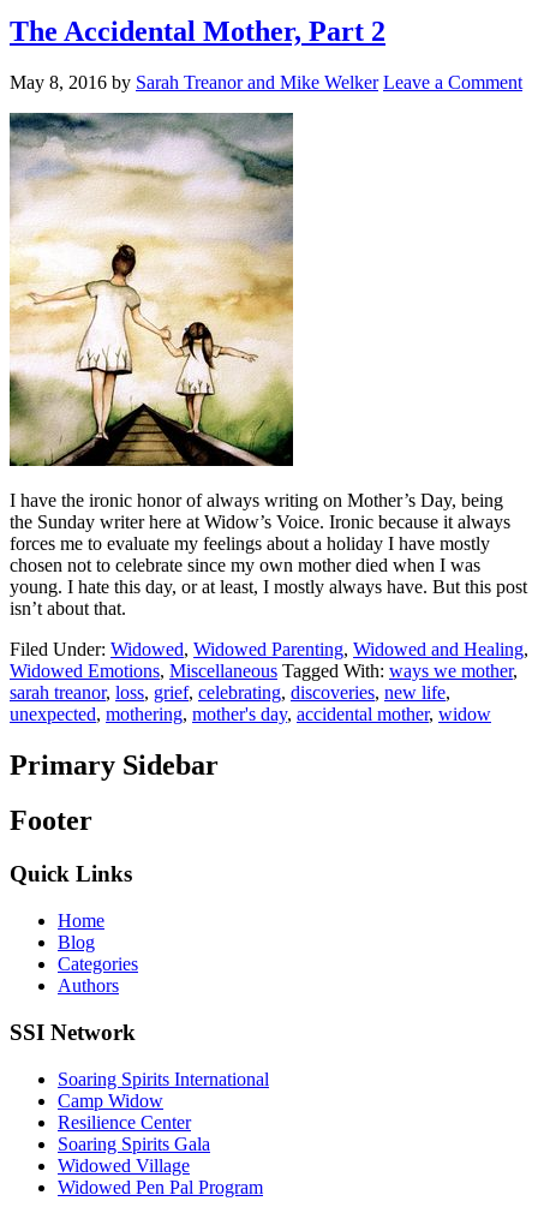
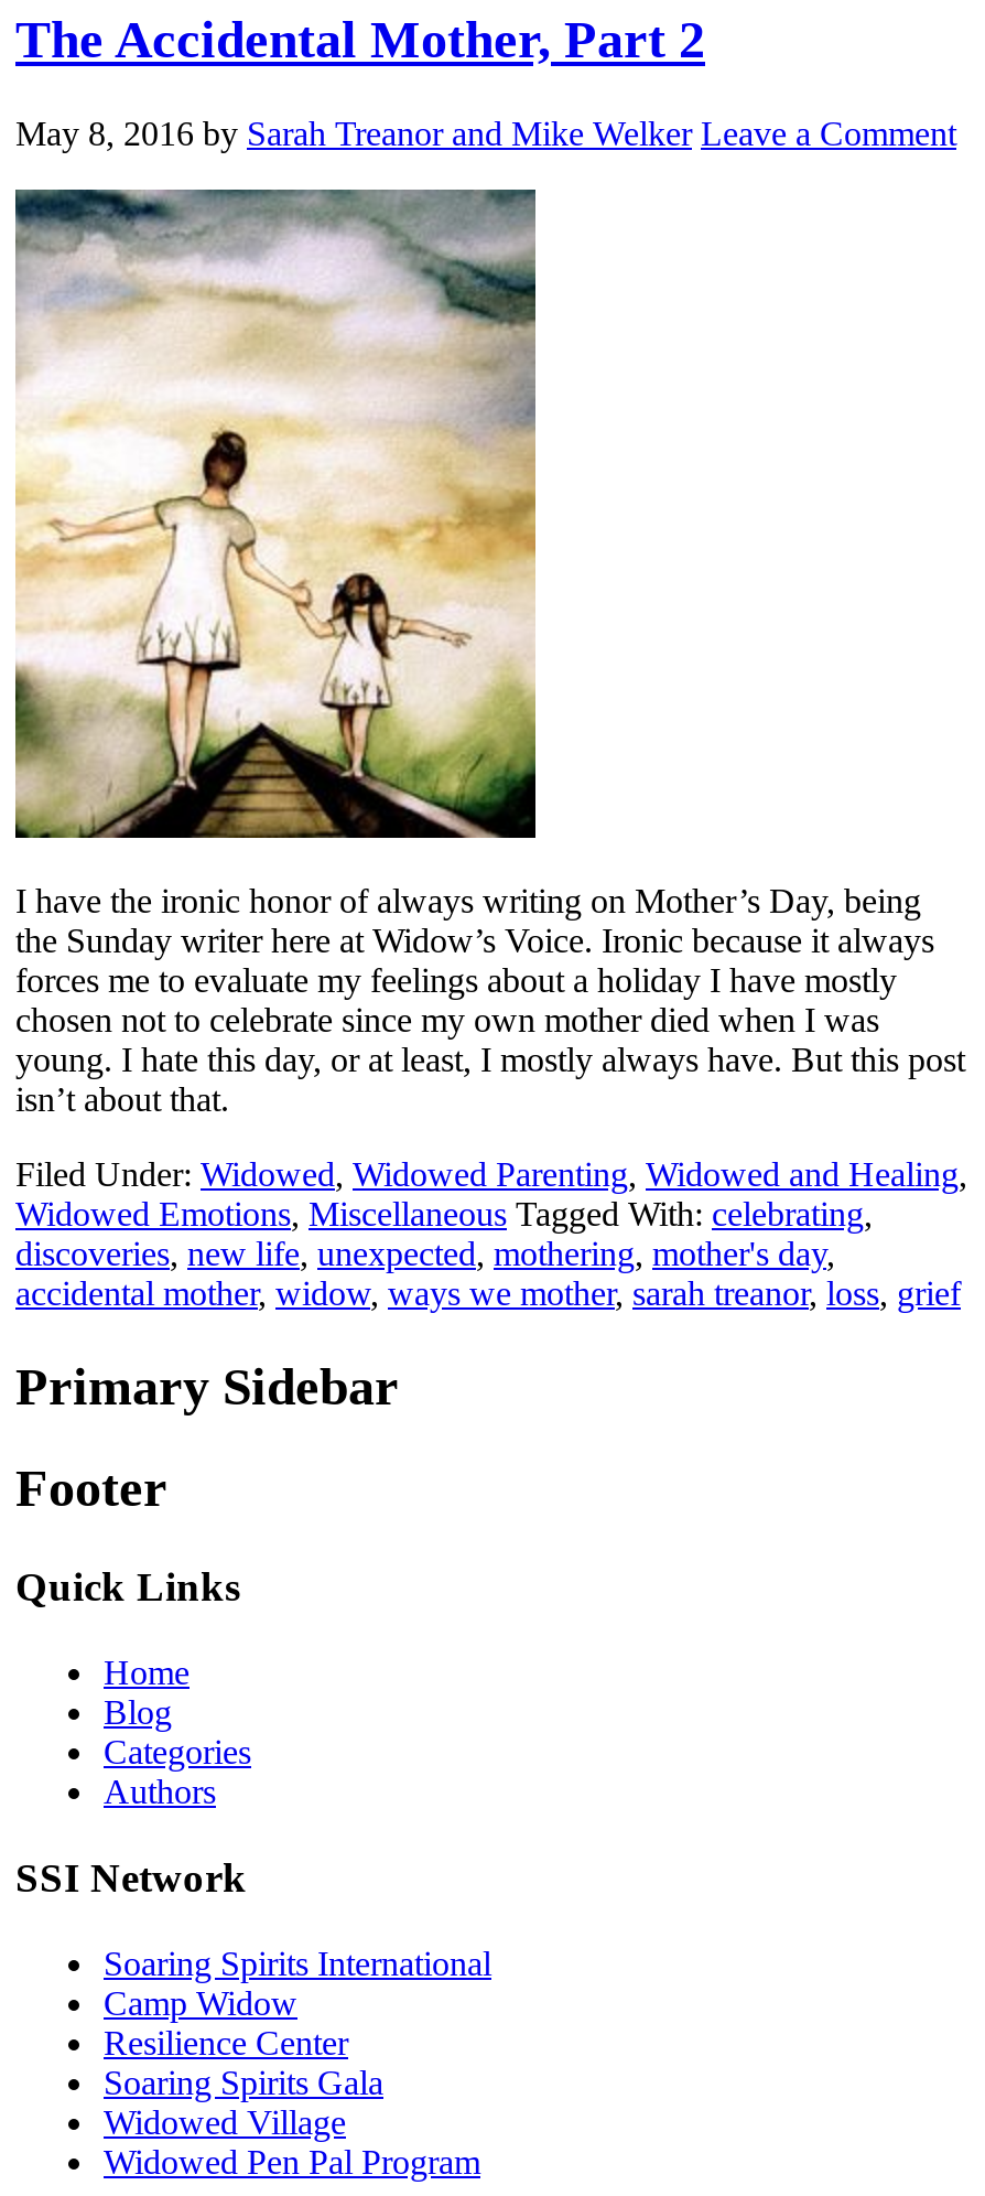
[10,660,518,724] Widowed Emotions, Miscellaneous Tagged With: ways we mother, | sarah treanor, loss, grief, celebrating, discoveries, new life, | unexpected, mothering, mother's day, accidental mother, widow -> [15,1194,961,1311] Widowed Emotions, Miscellaneous Tagged With: celebrating, | discoveries, new life, unexpected, mothering, mother's day, | accidental mother, widow, ways we mother,sarah treanor, loss, grief

